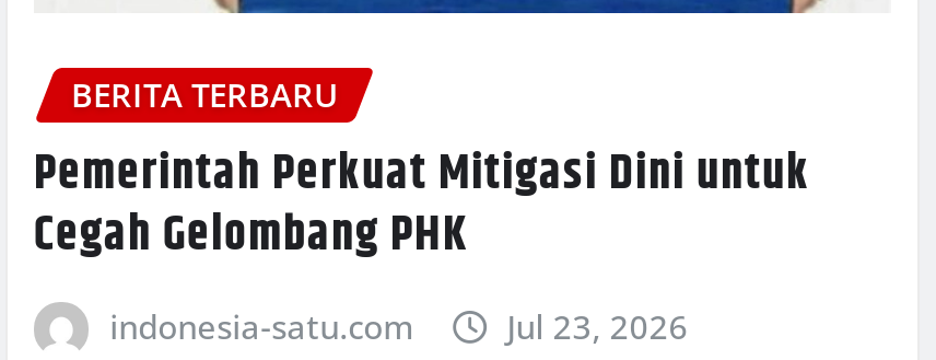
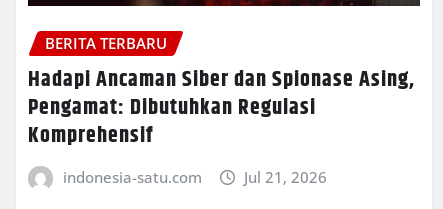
[34,137,810,273] Pemerintah Perkuat Mitigasi Dini untuk | Cegah Gelombang PHK -> [28,63,415,153] Hadapi Ancaman Siber dan Spionase Asing, | Pengamat: Dibutuhkan Regulasi | Komprehensif
[507,304,688,348] Jul 23, 2026 -> [244,167,327,187] Jul 21, 2026

